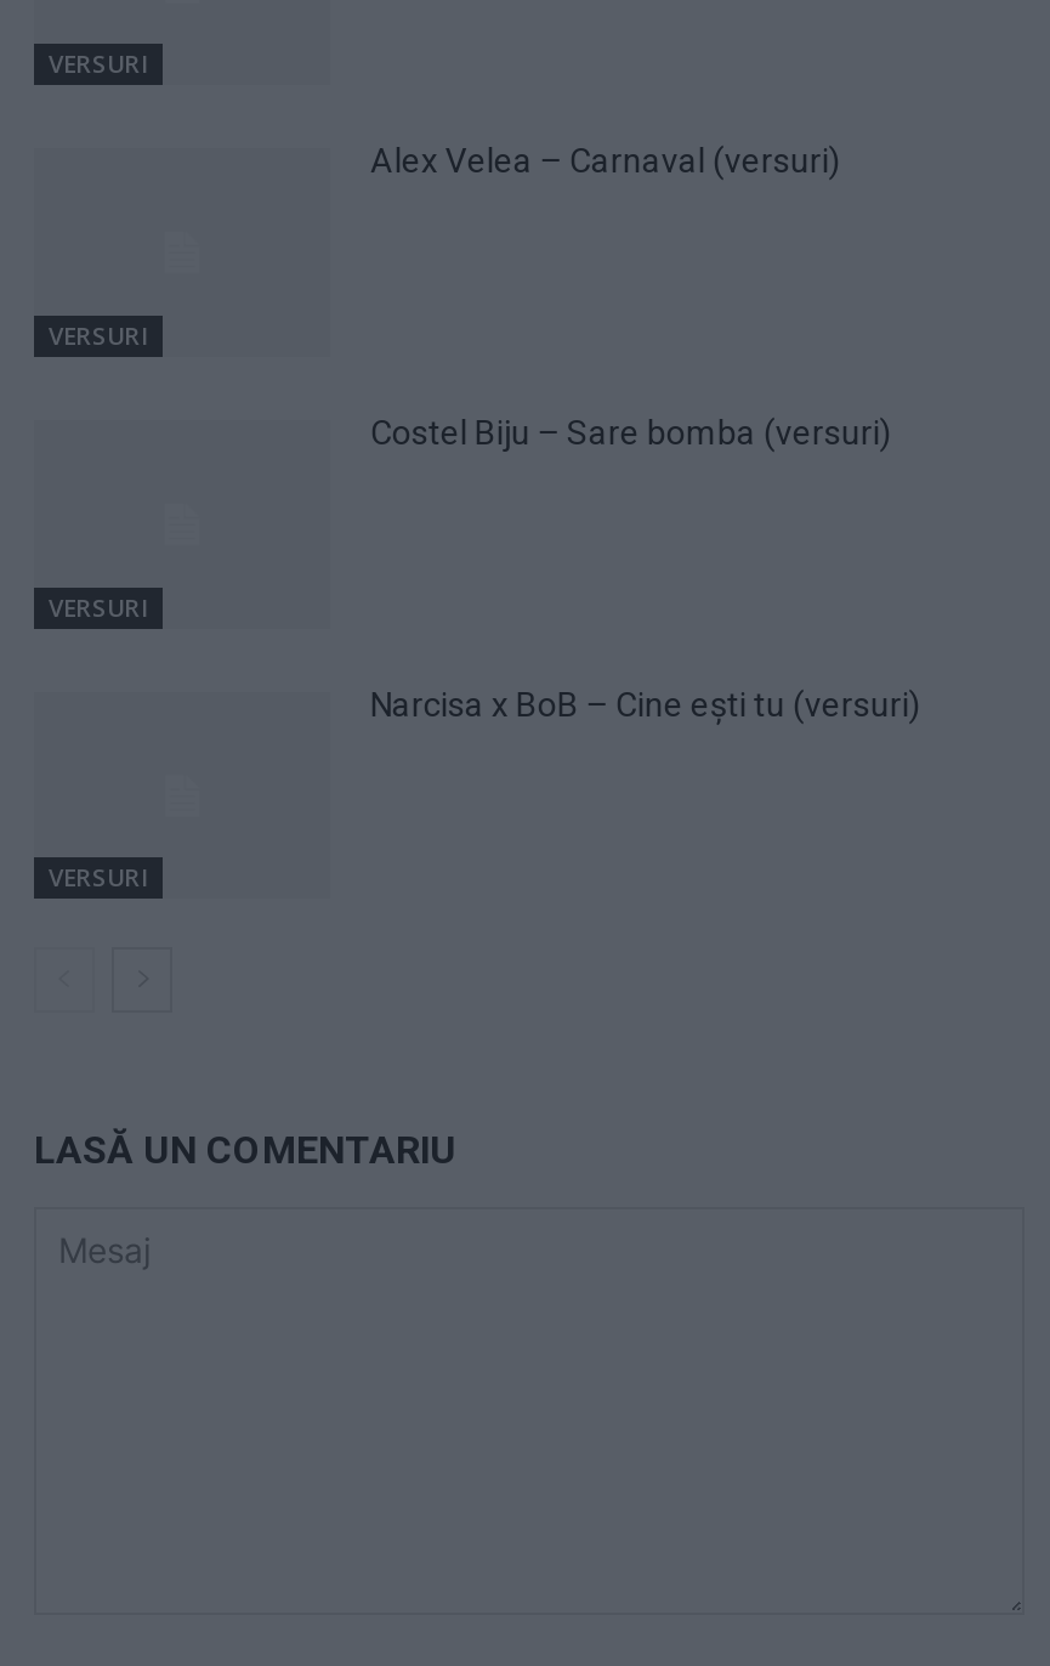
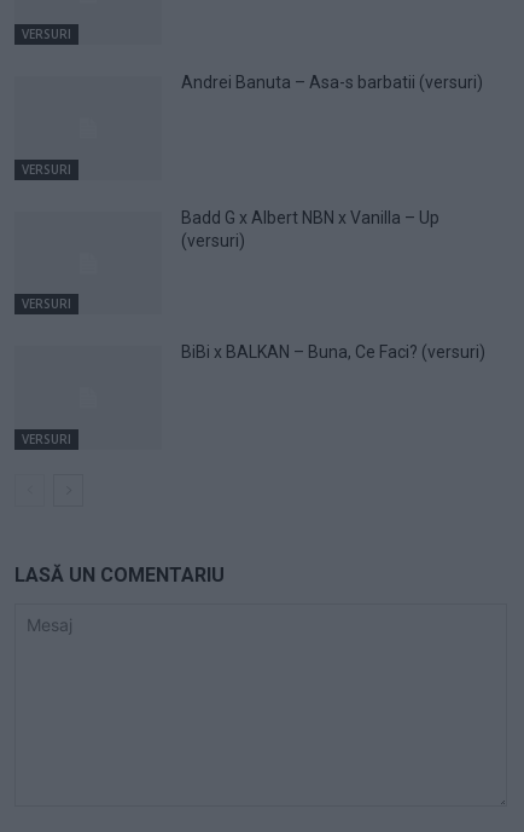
[370,141,841,180] Alex Velea – Carnaval (versuri) -> [182,73,483,92] Andrei Banuta – Asa-s barbatii (versuri)
[370,412,892,451] Costel Biju – Sare bomba (versuri) -> [182,208,440,250] Badd G x Albert NBN x Vanilla – Up | (versuri)
[370,683,921,722] Narcisa x BoB – Cine ești tu (versuri) -> [182,343,486,362] BiBi x BALKAN – Buna, Ce Faci? (versuri)

